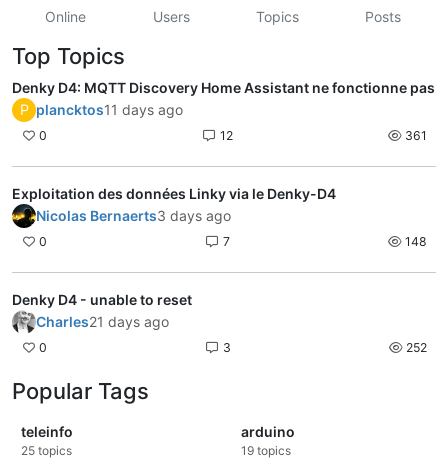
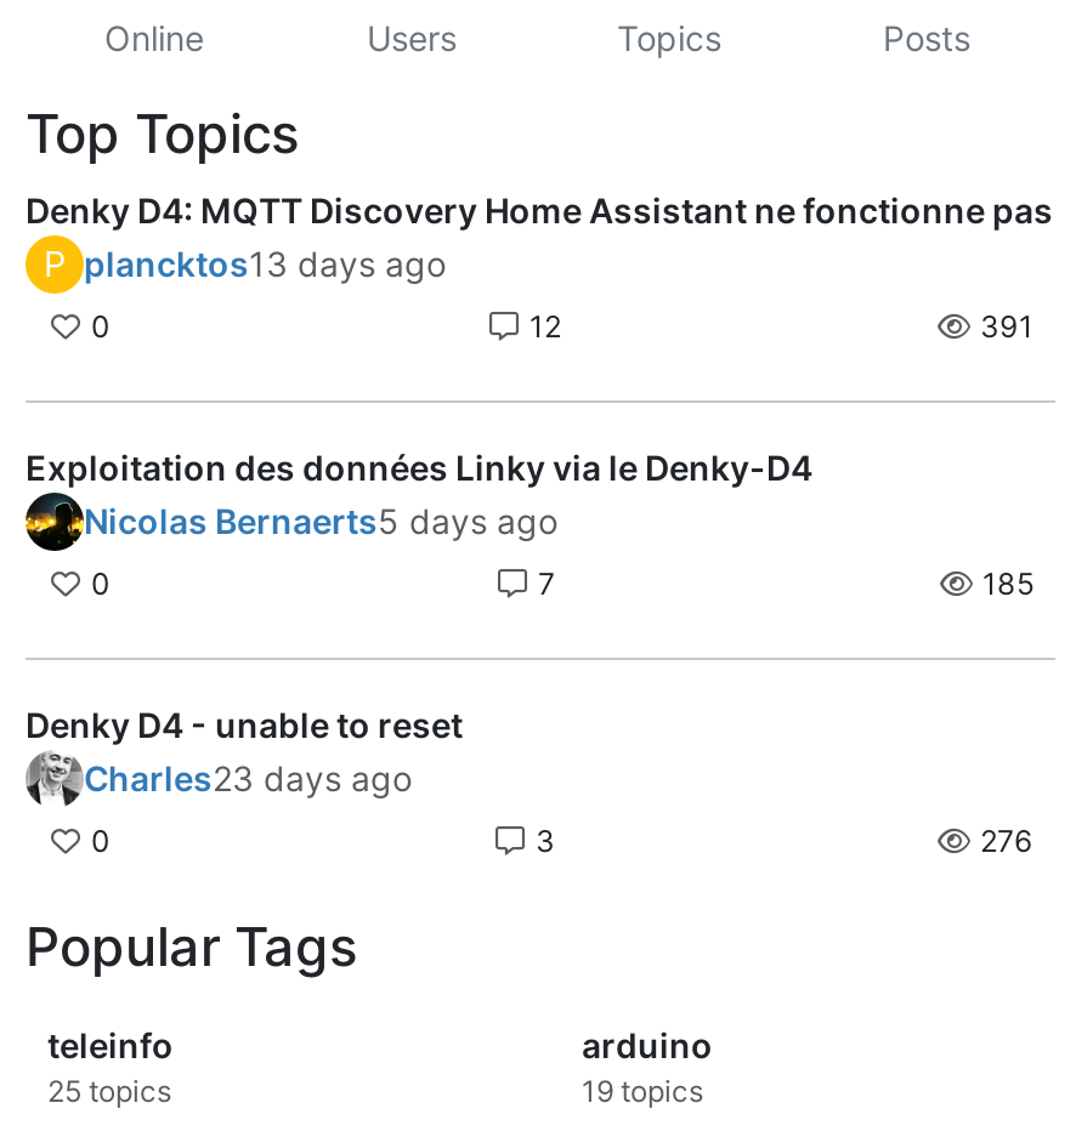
[19,101,183,118] P plancktos11 days ago -> [44,243,446,284] P plancktos13 days ago
[402,128,427,143] 361 -> [973,308,1033,345] 391
[36,207,231,224] Nicolas Bernaerts3 days ago -> [84,500,557,541] Nicolas Bernaerts5 days ago
[402,234,427,249] 148 -> [975,566,1033,602] 185
[36,313,169,330] Charles21 days ago -> [84,758,412,799] Charles23 days ago
[403,340,427,355] 252 -> [973,824,1033,860] 276

